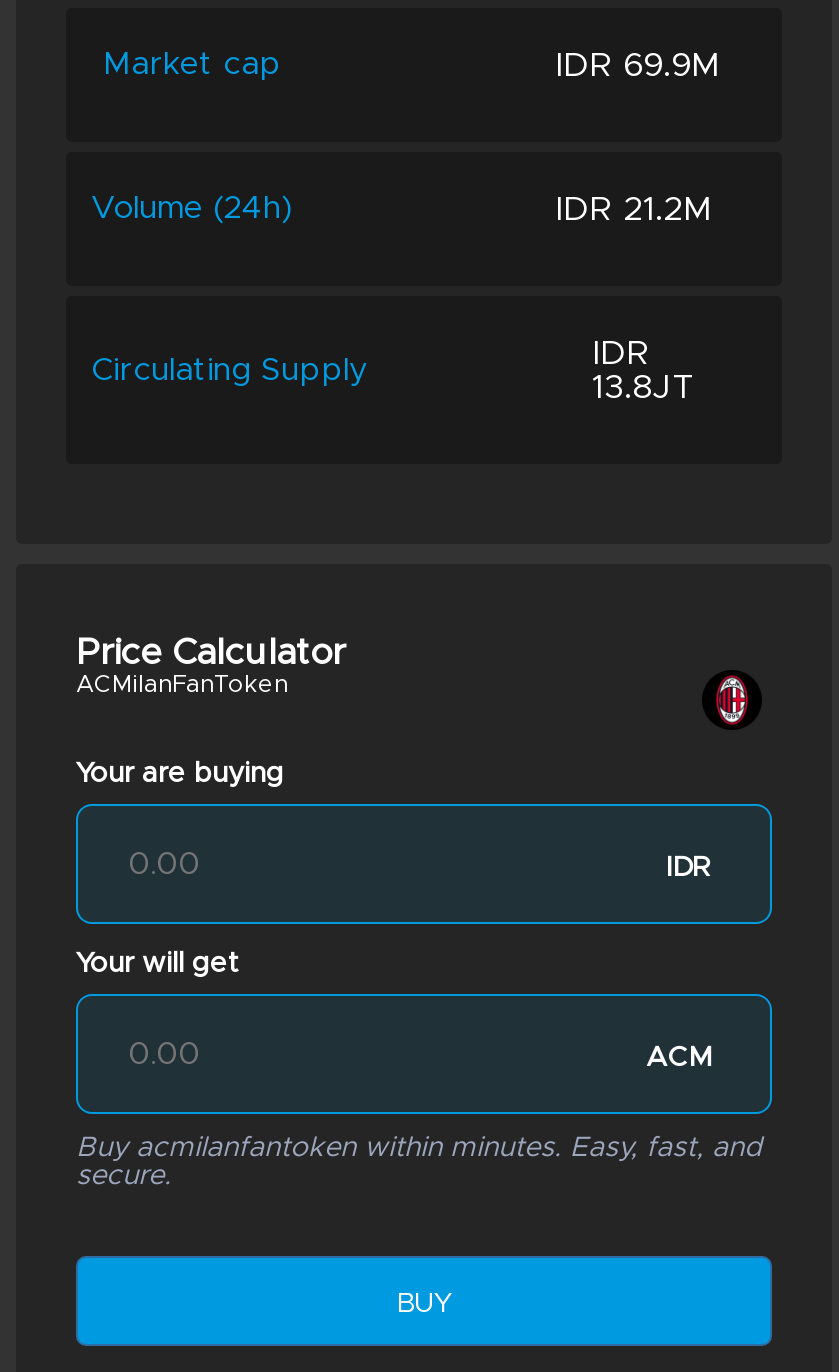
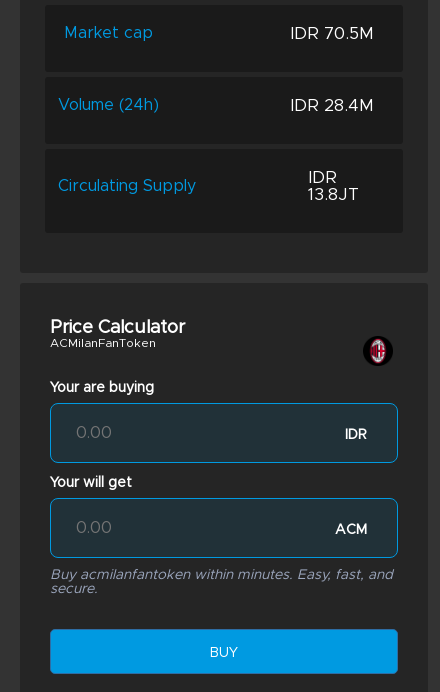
[555,47,721,81] IDR 69.9M -> [289,25,373,42] IDR 70.5M
[555,191,713,225] IDR 21.2M -> [289,97,373,114] IDR 28.4M

